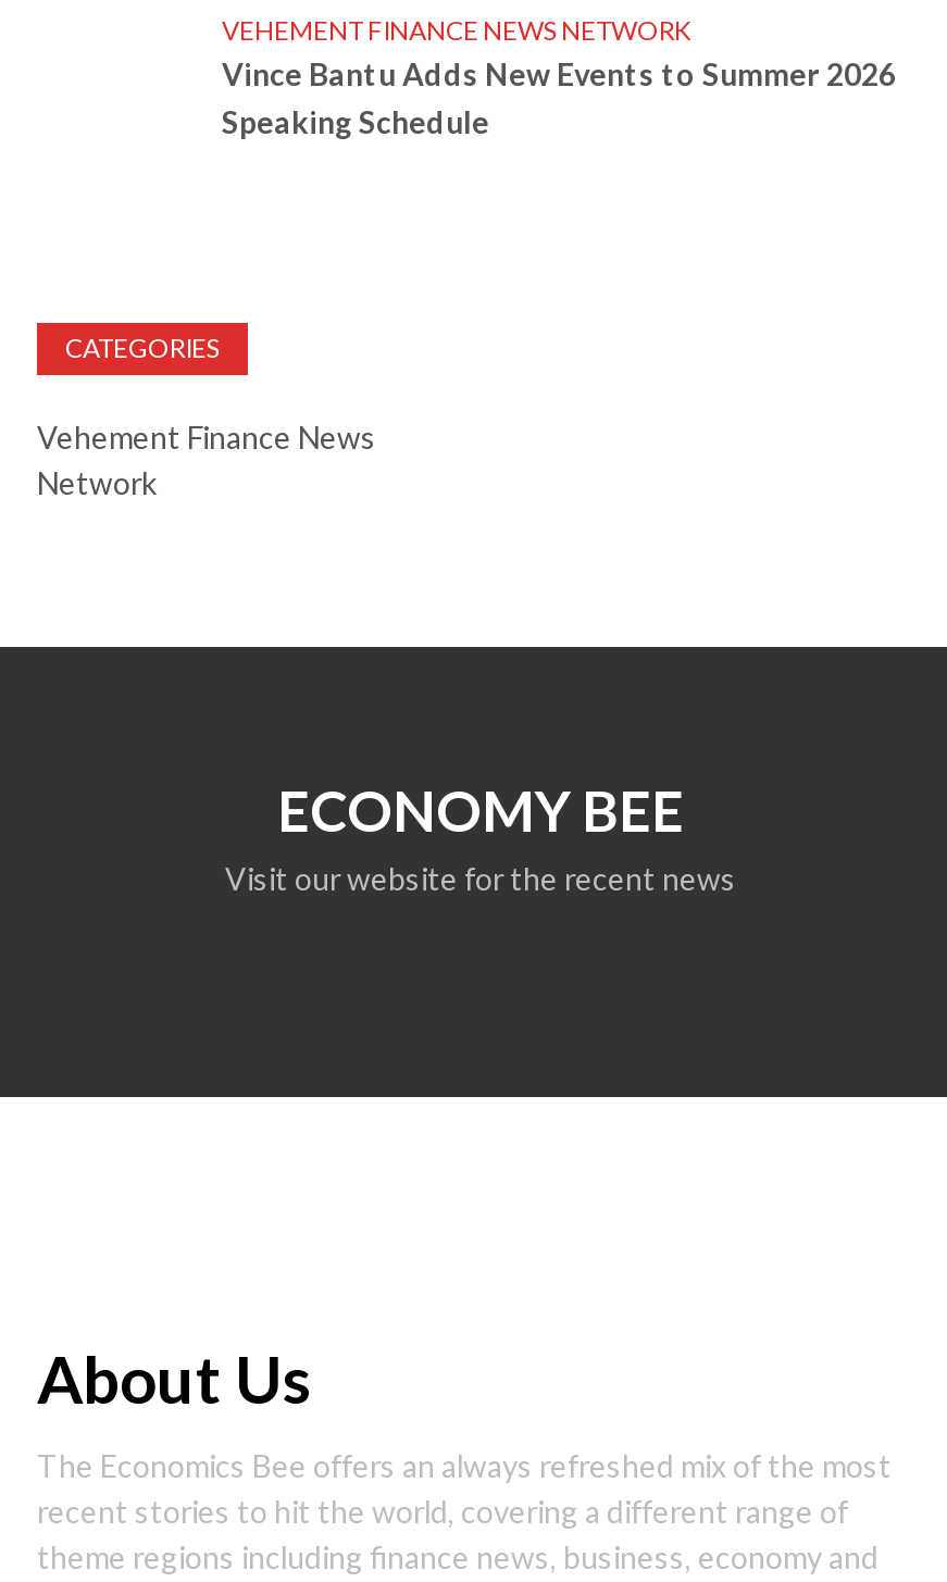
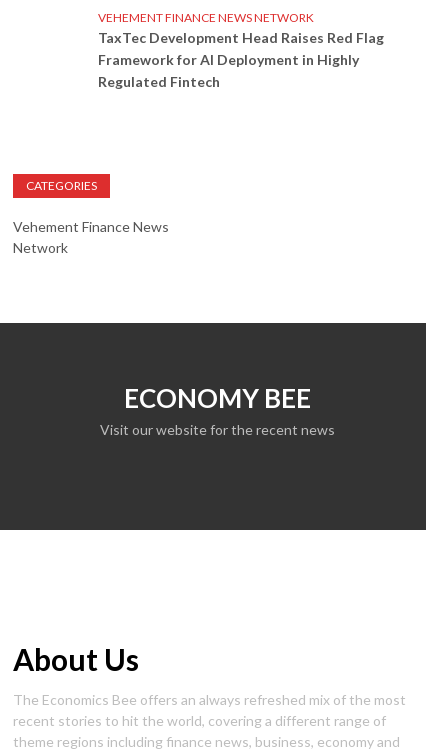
[222,56,896,141] Vince Bantu Adds New Events to Summer 2026 | Speaking Schedule -> [98,29,384,90] TaxTec Development Head Raises Red Flag | Framework for AI Deployment in Highly | Regulated Fintech

